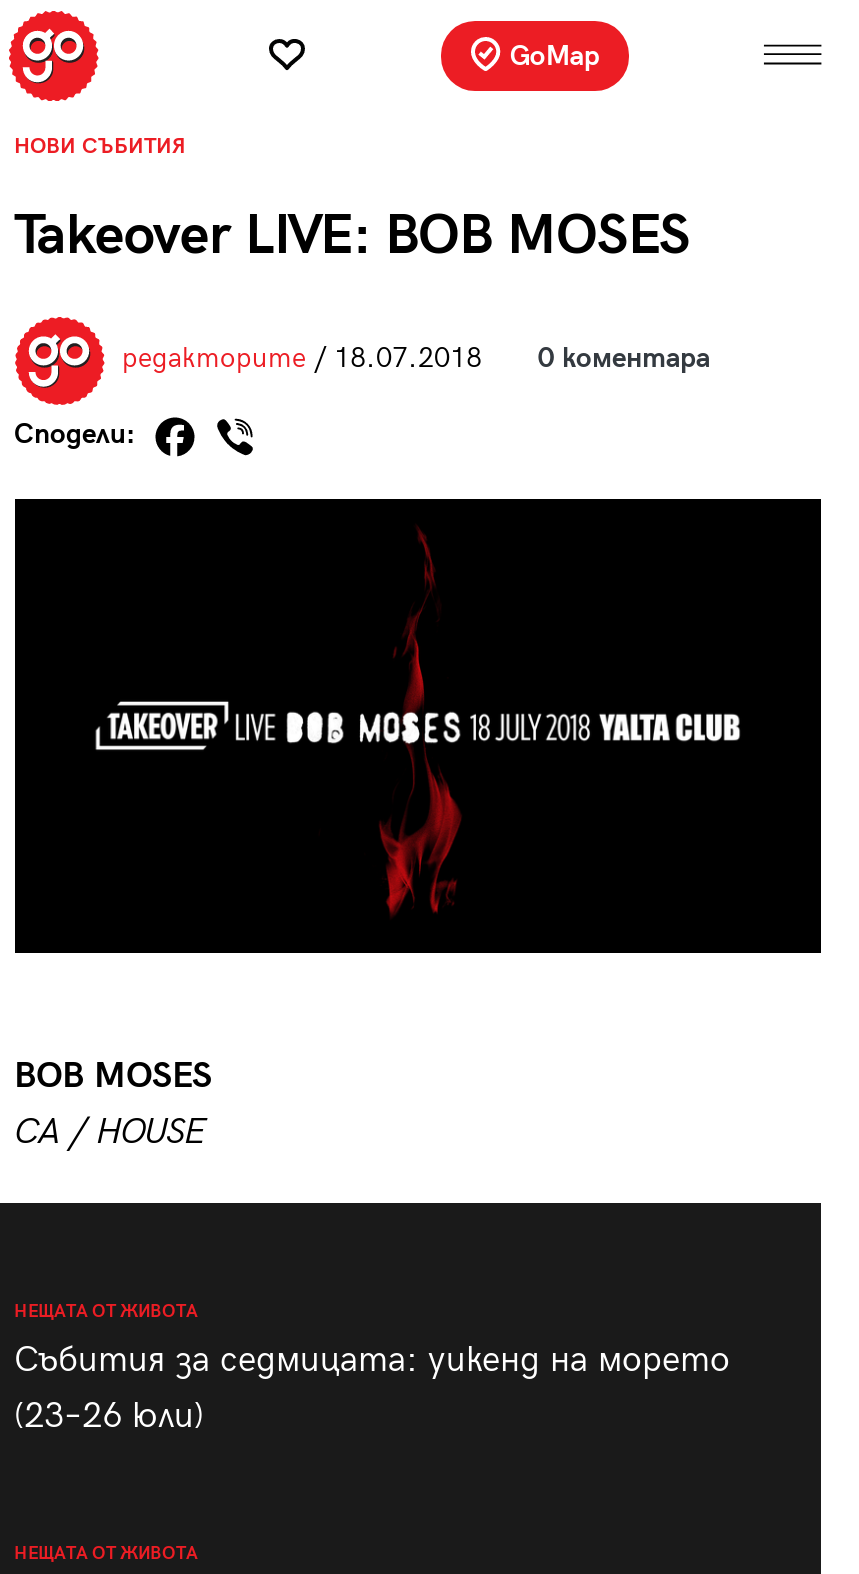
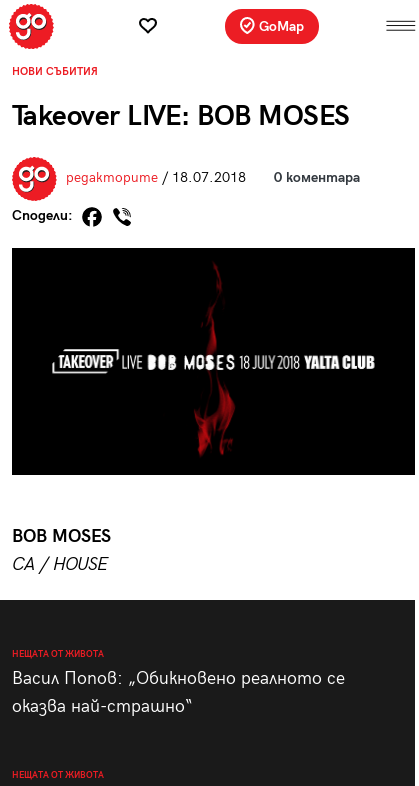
[14,1338,730,1436] Събития за седмицата: уикенд на морето | (23–26 юли) -> [11,668,344,717] Васил Попов: „Обикновено реалното се | оказва най-страшно“

